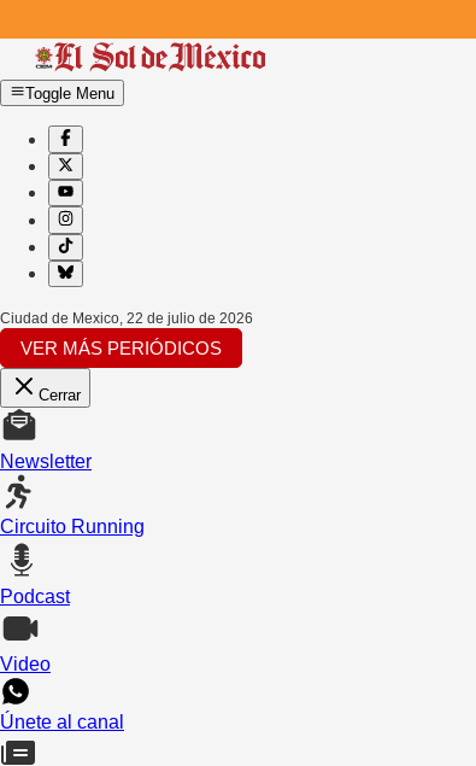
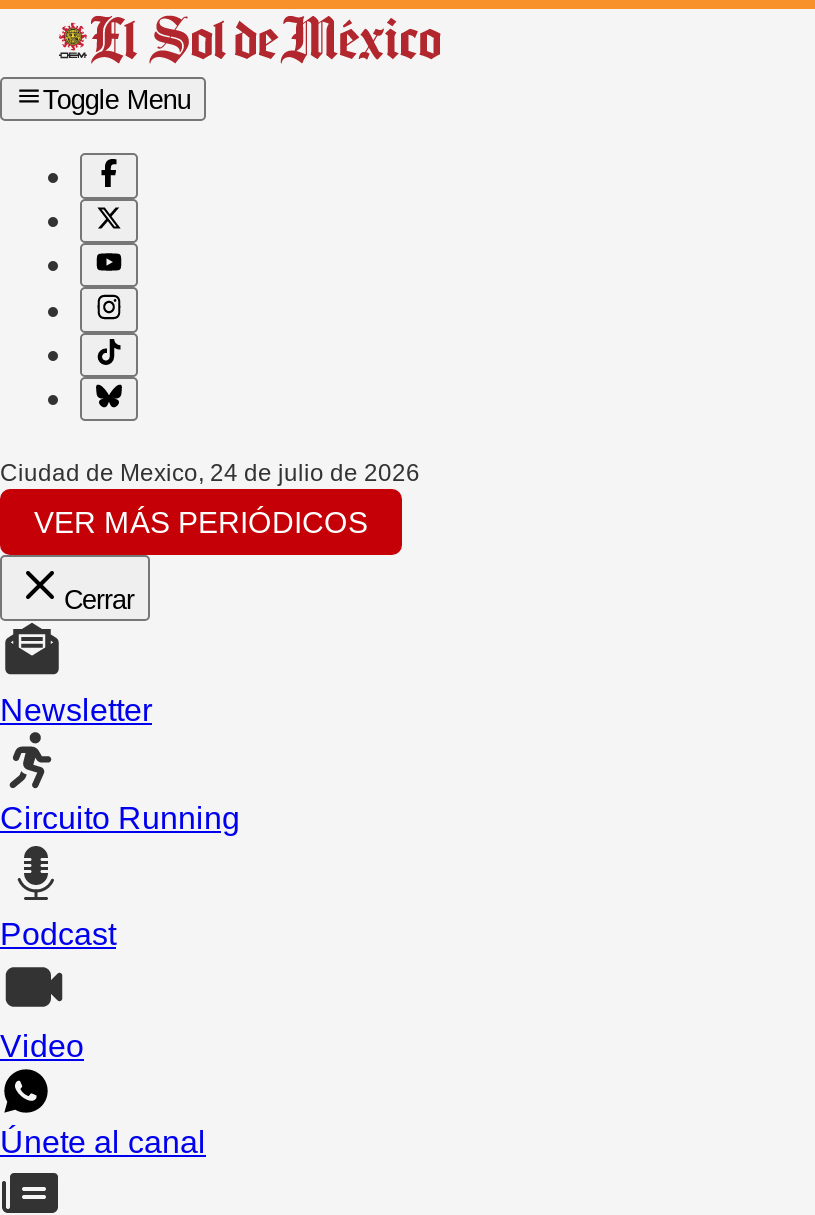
[0,310,253,327] Ciudad de Mexico, 22 de julio de 2026 -> [0,460,420,488] Ciudad de Mexico, 24 de julio de 2026

